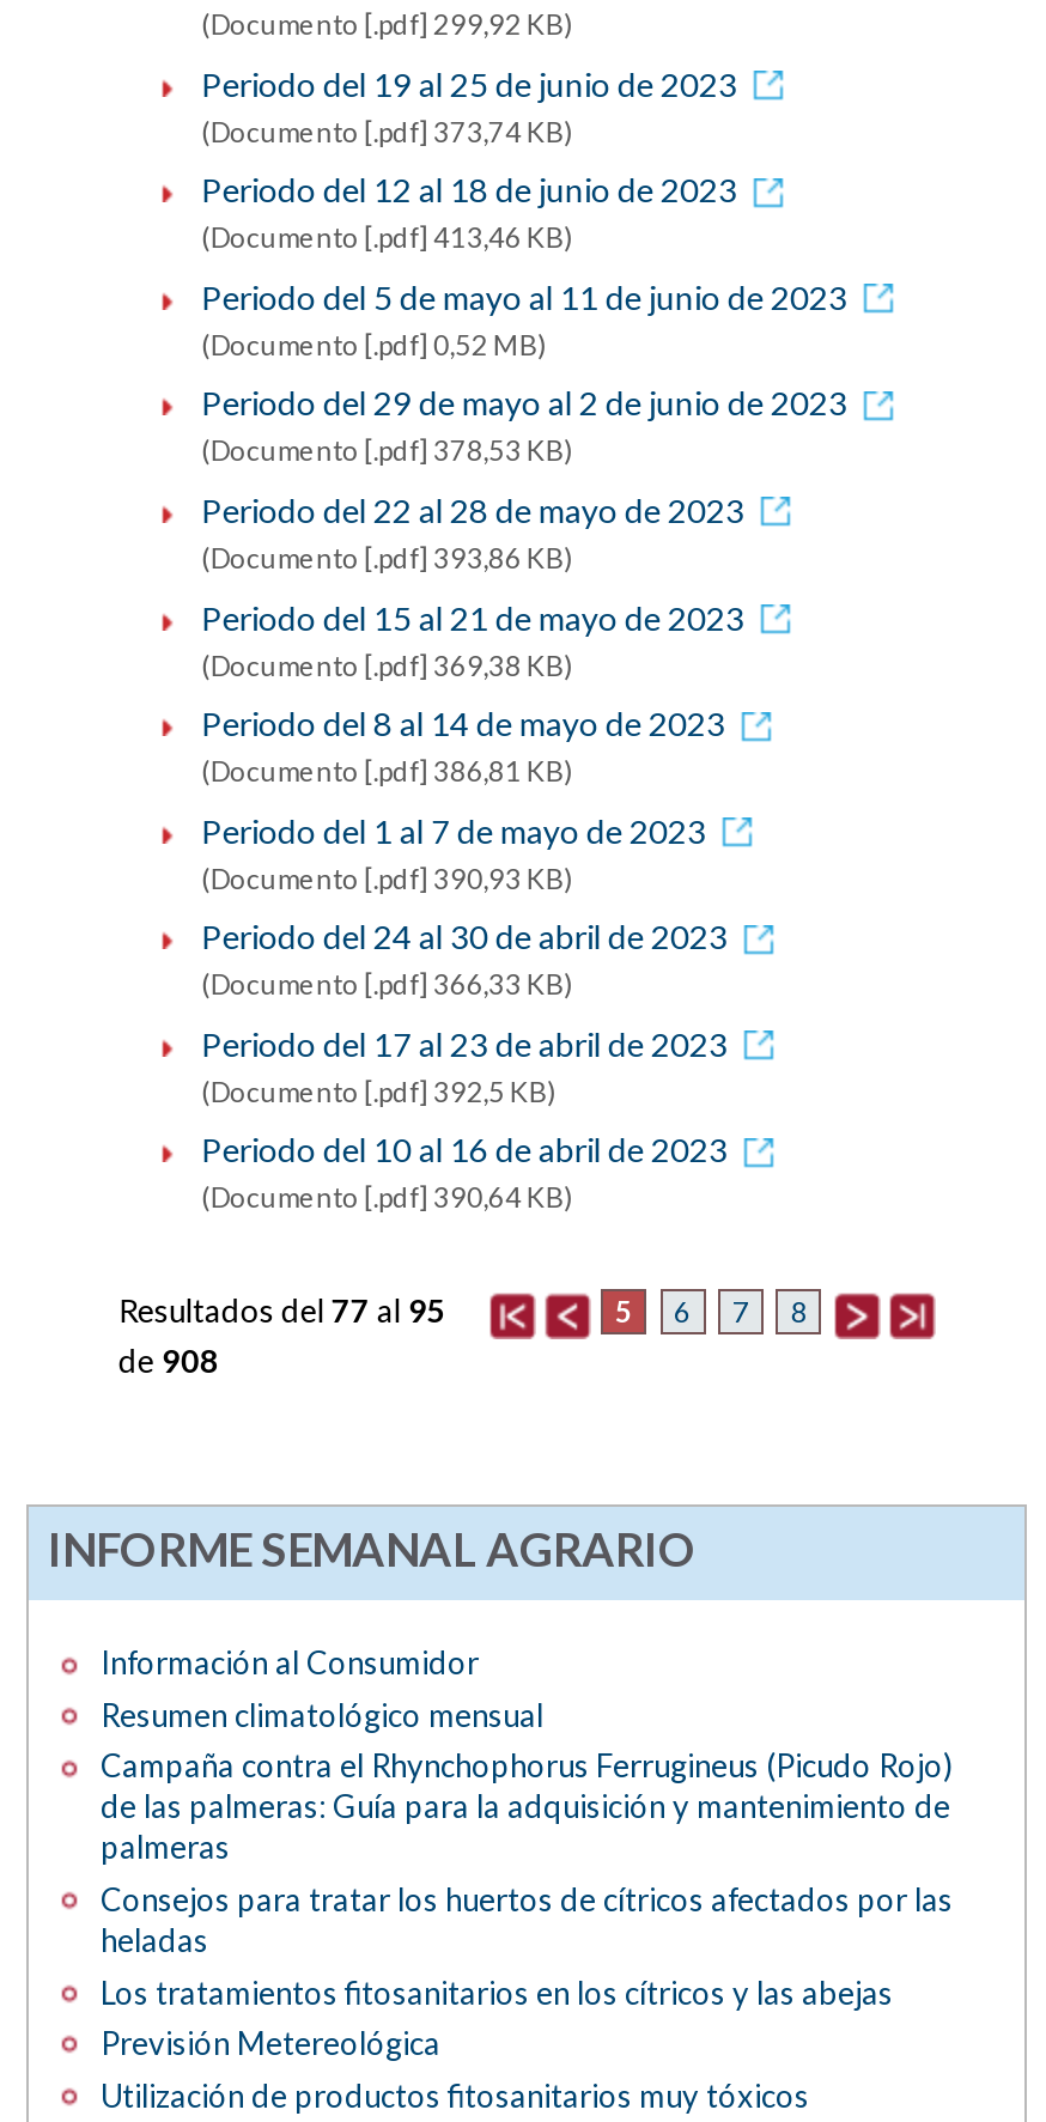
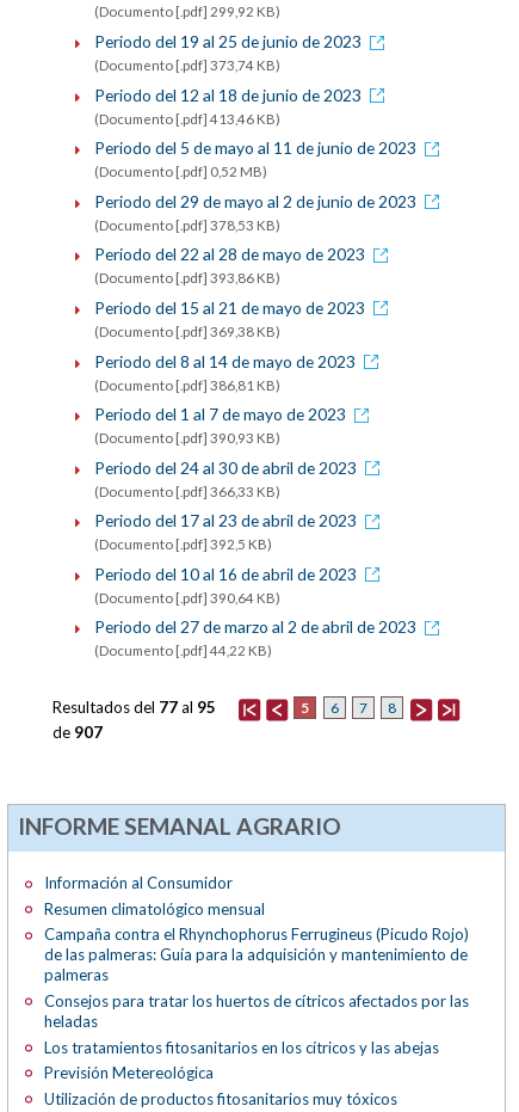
none -> [94,617,416,659] Periodo del 27 de marzo al 2 de abril de 2023 | (Documento [.pdf] 44,22 KB)
[118,1341,219,1379] de 908 -> [53,723,103,742] de 907

